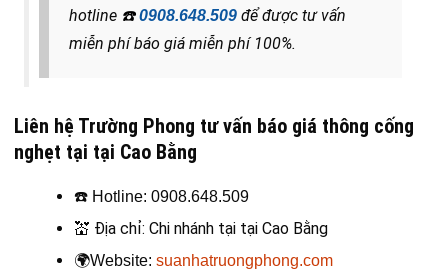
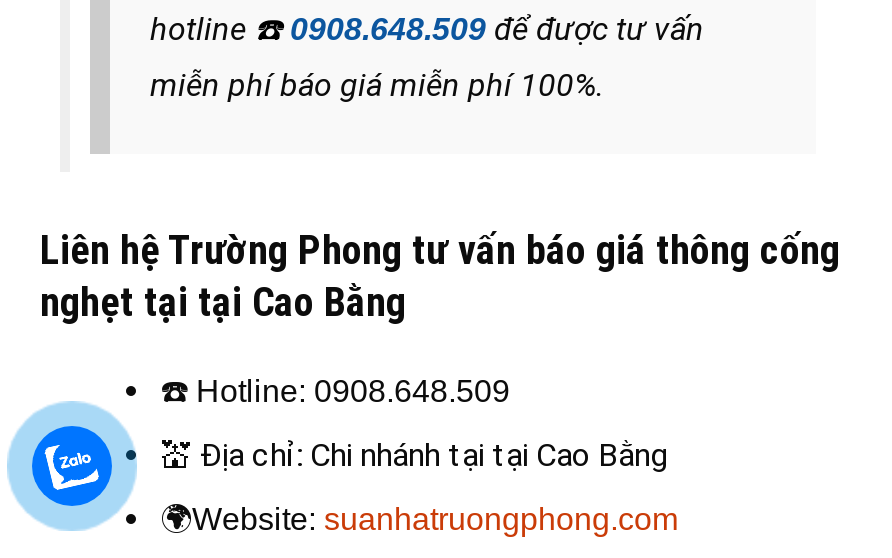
none -> [6,400,138,532] [image]

